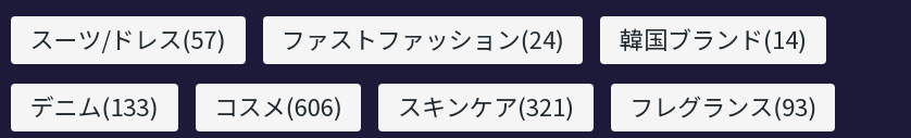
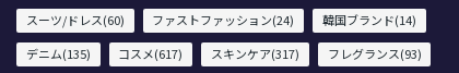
[30,20,226,55] スーツ/ドレス(57) -> [26,10,124,28] スーツ/ドレス(60)
[30,87,158,122] デニム(133) -> [26,44,90,62] デニム(135)
[214,87,342,122] コスメ(606) -> [118,44,183,62] コスメ(617)
[398,87,574,122] スキンケア(321) -> [211,44,299,62] スキンケア(317)

